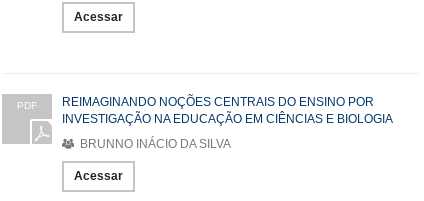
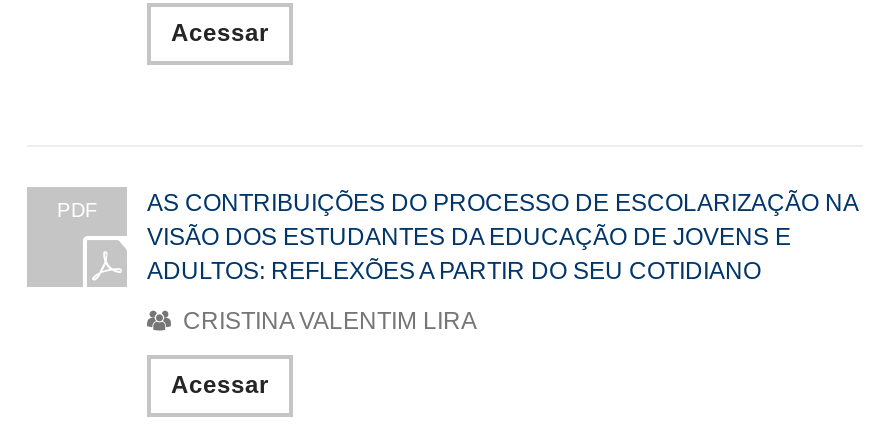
[62,95,393,126] REIMAGINANDO NOÇÕES CENTRAIS DO ENSINO POR | INVESTIGAÇÃO NA EDUCAÇÃO EM CIÊNCIAS E BIOLOGIA -> [147,189,857,285] AS CONTRIBUIÇÕES DO PROCESSO DE ESCOLARIZAÇÃO NA | VISÃO DOS ESTUDANTES DA EDUCAÇÃO DE JOVENS E | ADULTOS: REFLEXÕES A PARTIR DO SEU COTIDIANO
[77,137,231,151] BRUNNO INÁCIO DA SILVA -> [177,307,477,335] CRISTINA VALENTIM LIRA

